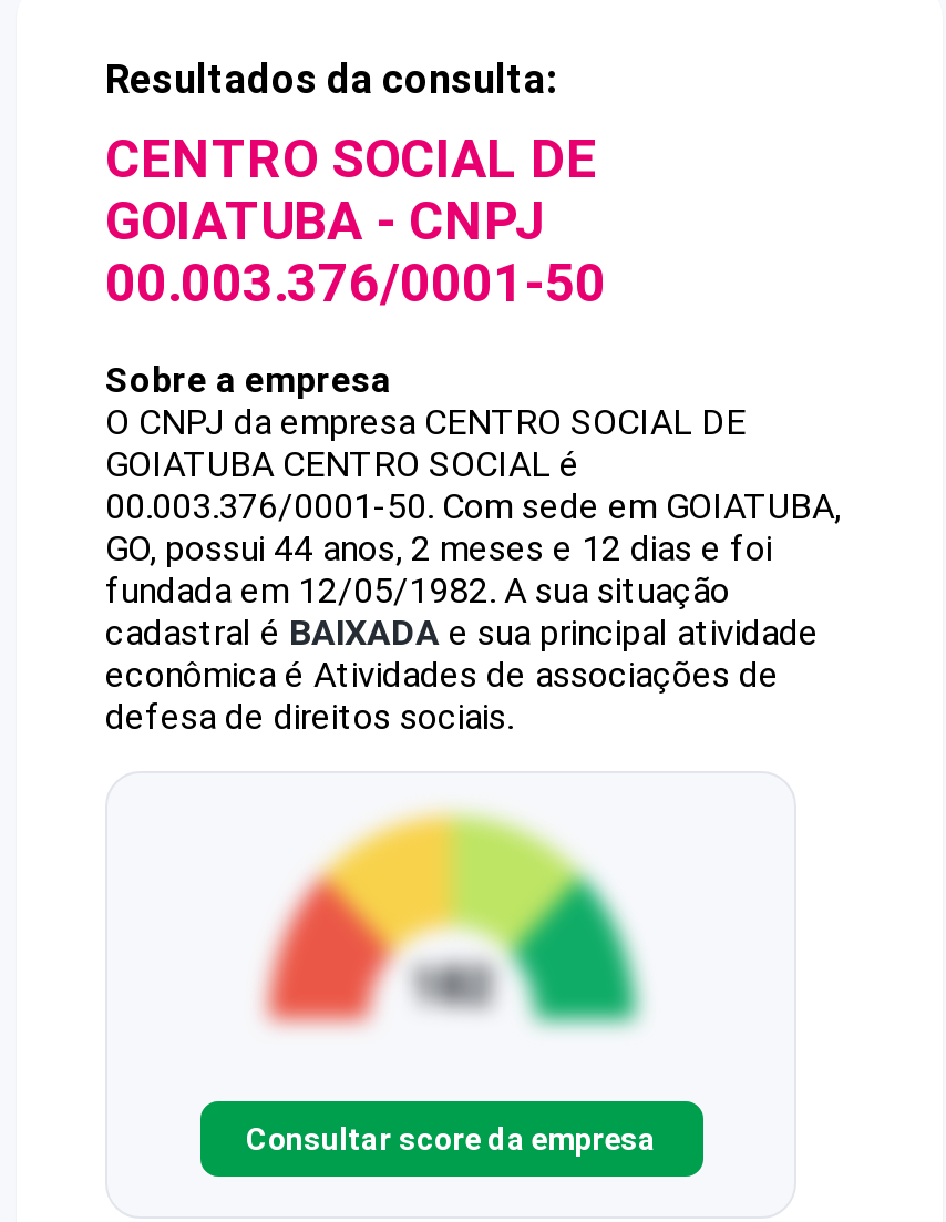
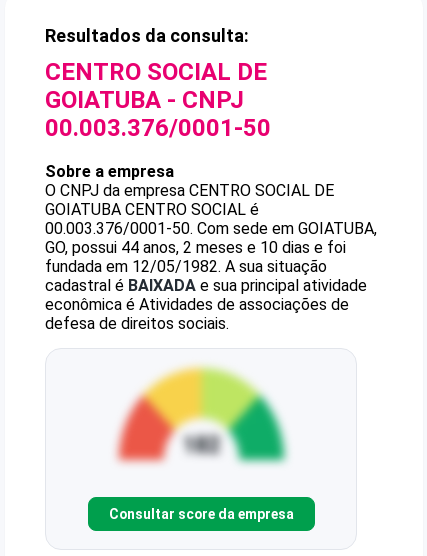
[105,527,772,569] GO, possui 44 anos, 2 meses e 12 dias e foi -> [45,238,346,257] GO, possui 44 anos, 2 meses e 10 dias e foi

